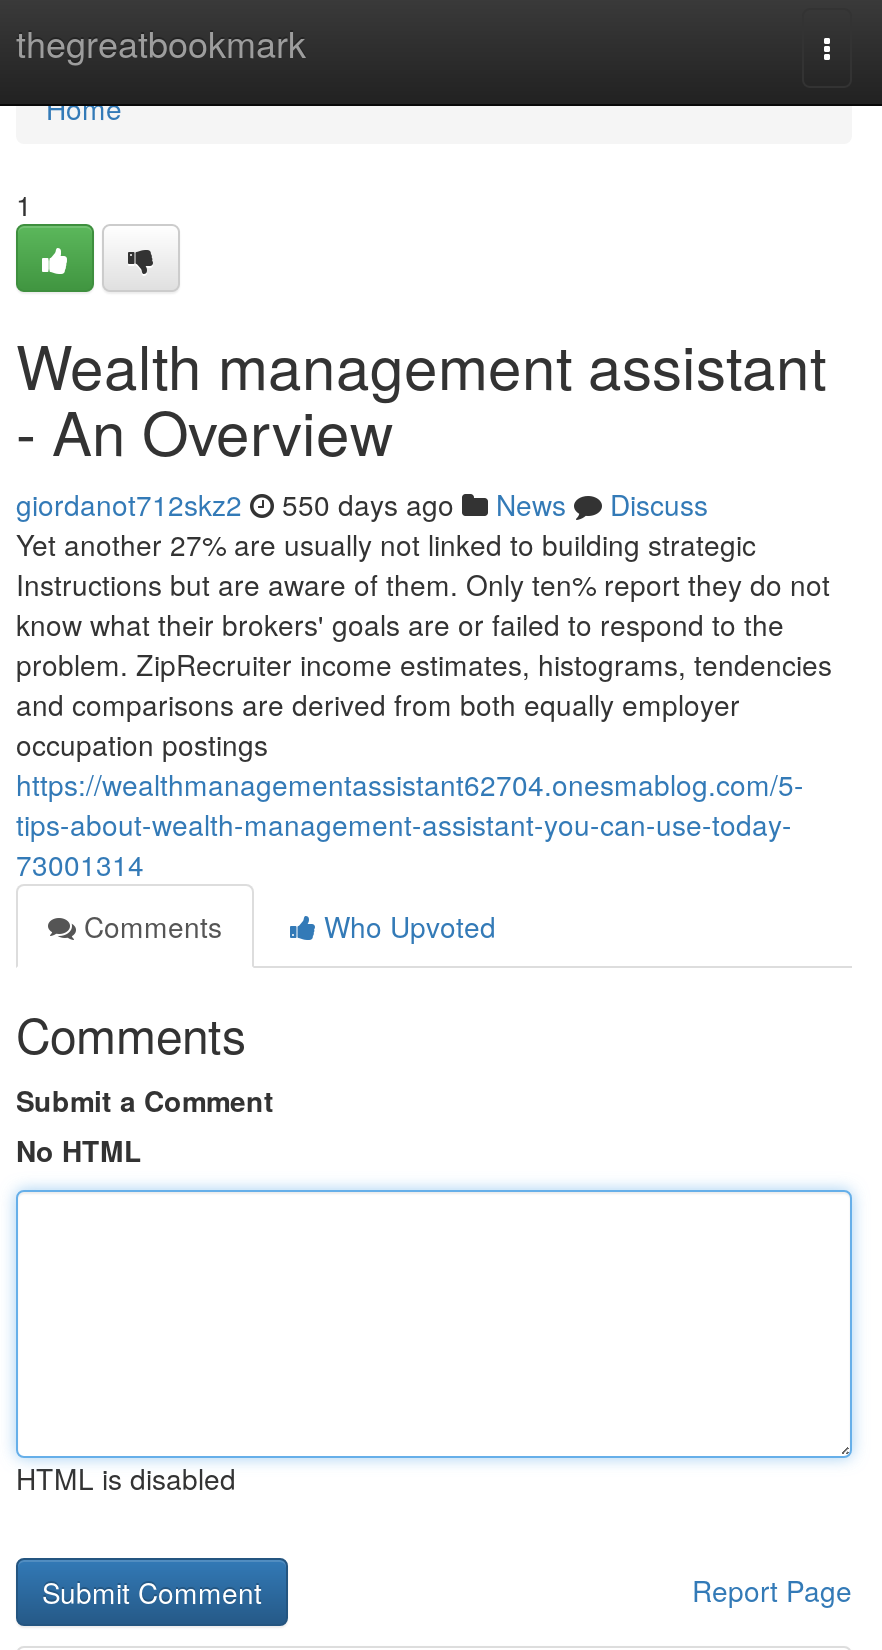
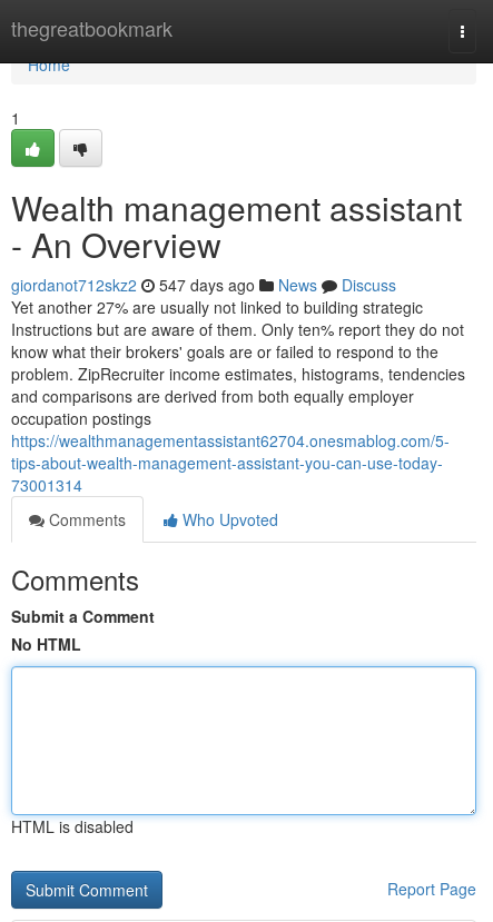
[16,484,708,524] giordanot712skz2 550 days ago News Discuss -> [11,274,396,296] giordanot712skz2 547 days ago News Discuss

